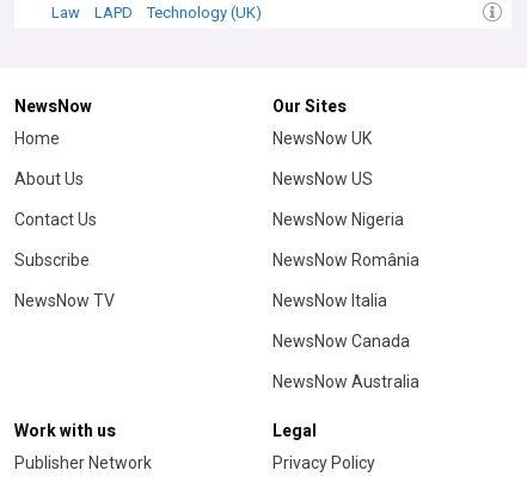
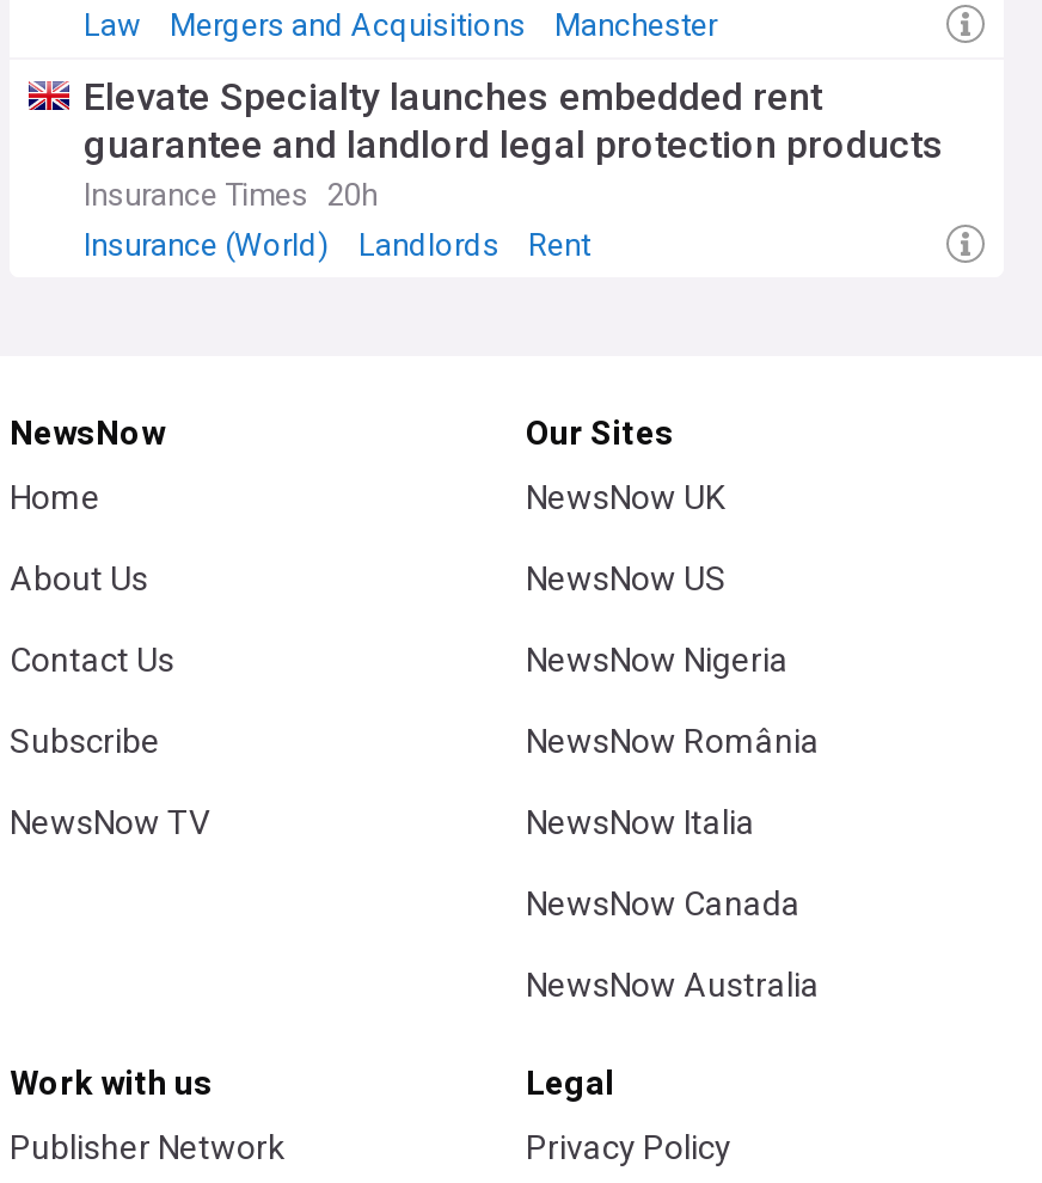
[94,4,262,21] LAPD | Technology (UK) -> [84,7,944,263] Mergers and Acquisitions | Manchester | Elevate Specialty launches embedded rent | guarantee and landlord legal protection products | Insurance Times 20h | Insurance (World) | Landlords | Rent

